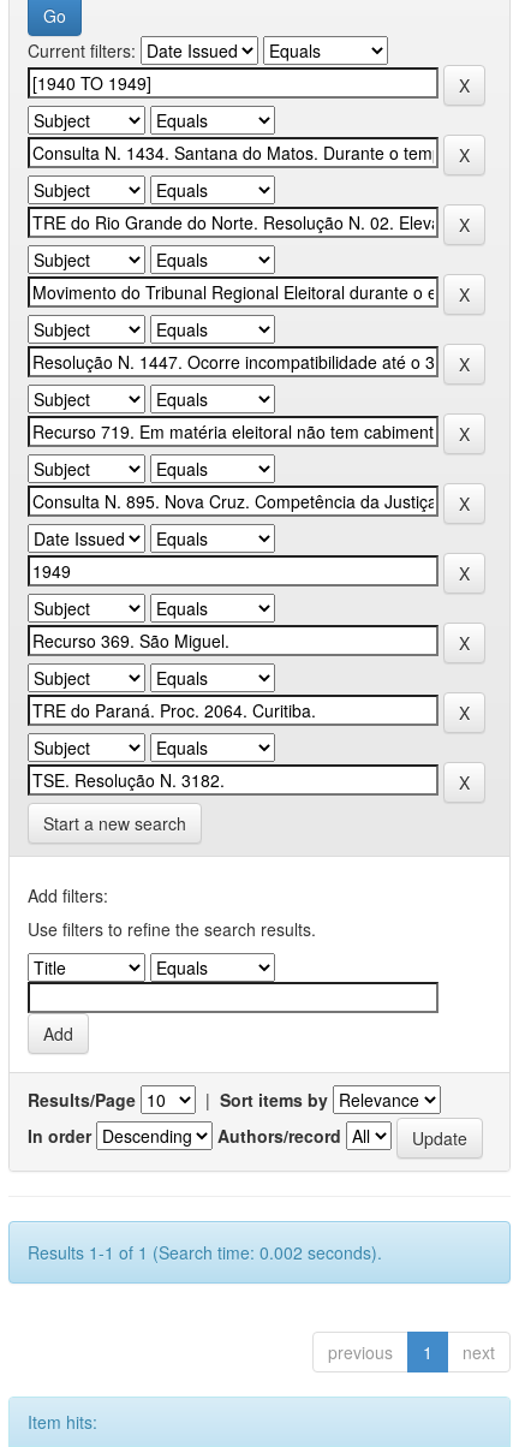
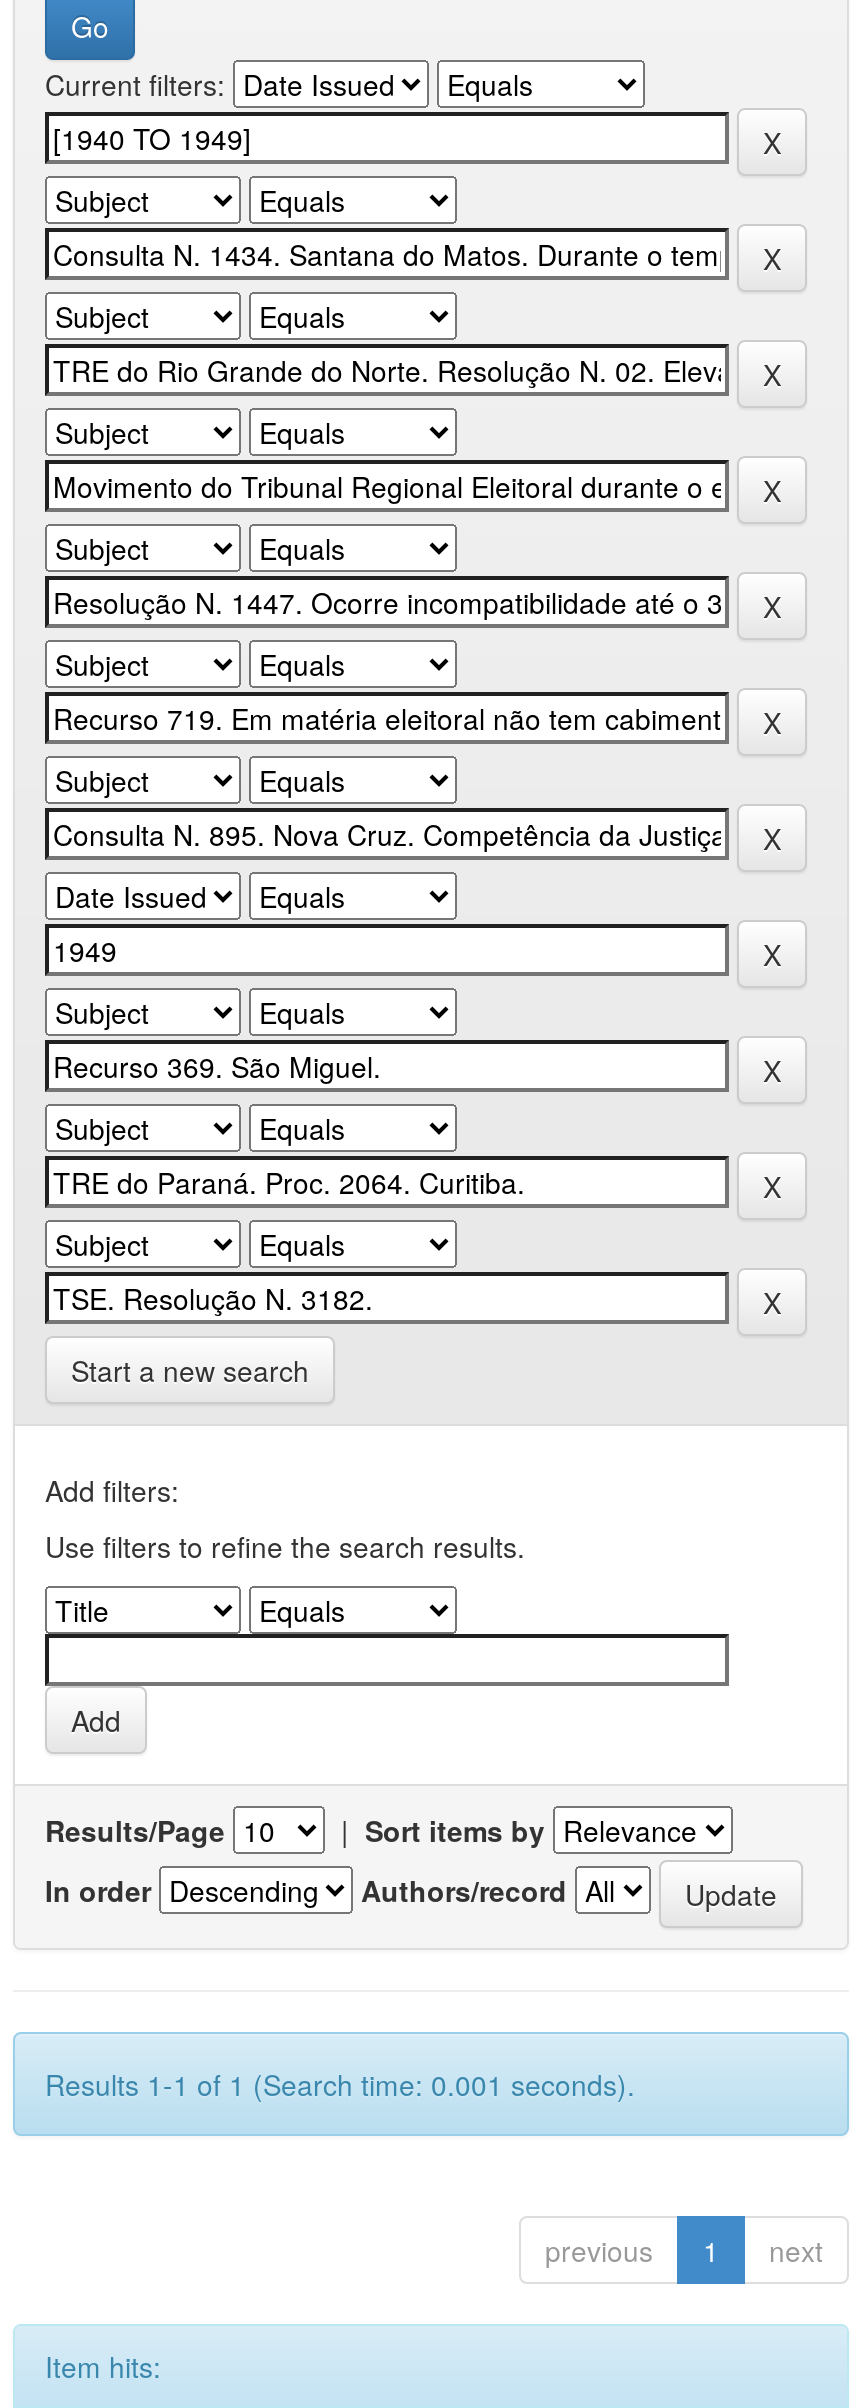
[28,1240,382,1264] Results 1-1 of 1 (Search time: 0.002 seconds). -> [45,2064,635,2104] Results 1-1 of 1 (Search time: 0.001 seconds).

